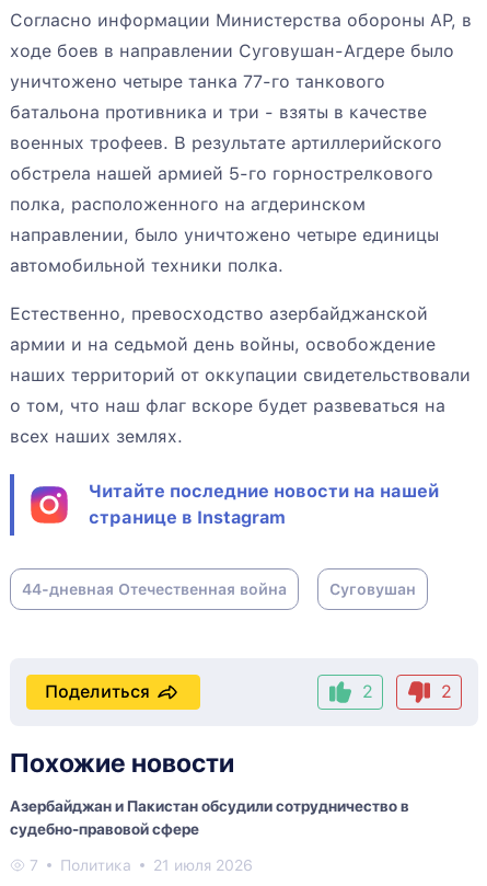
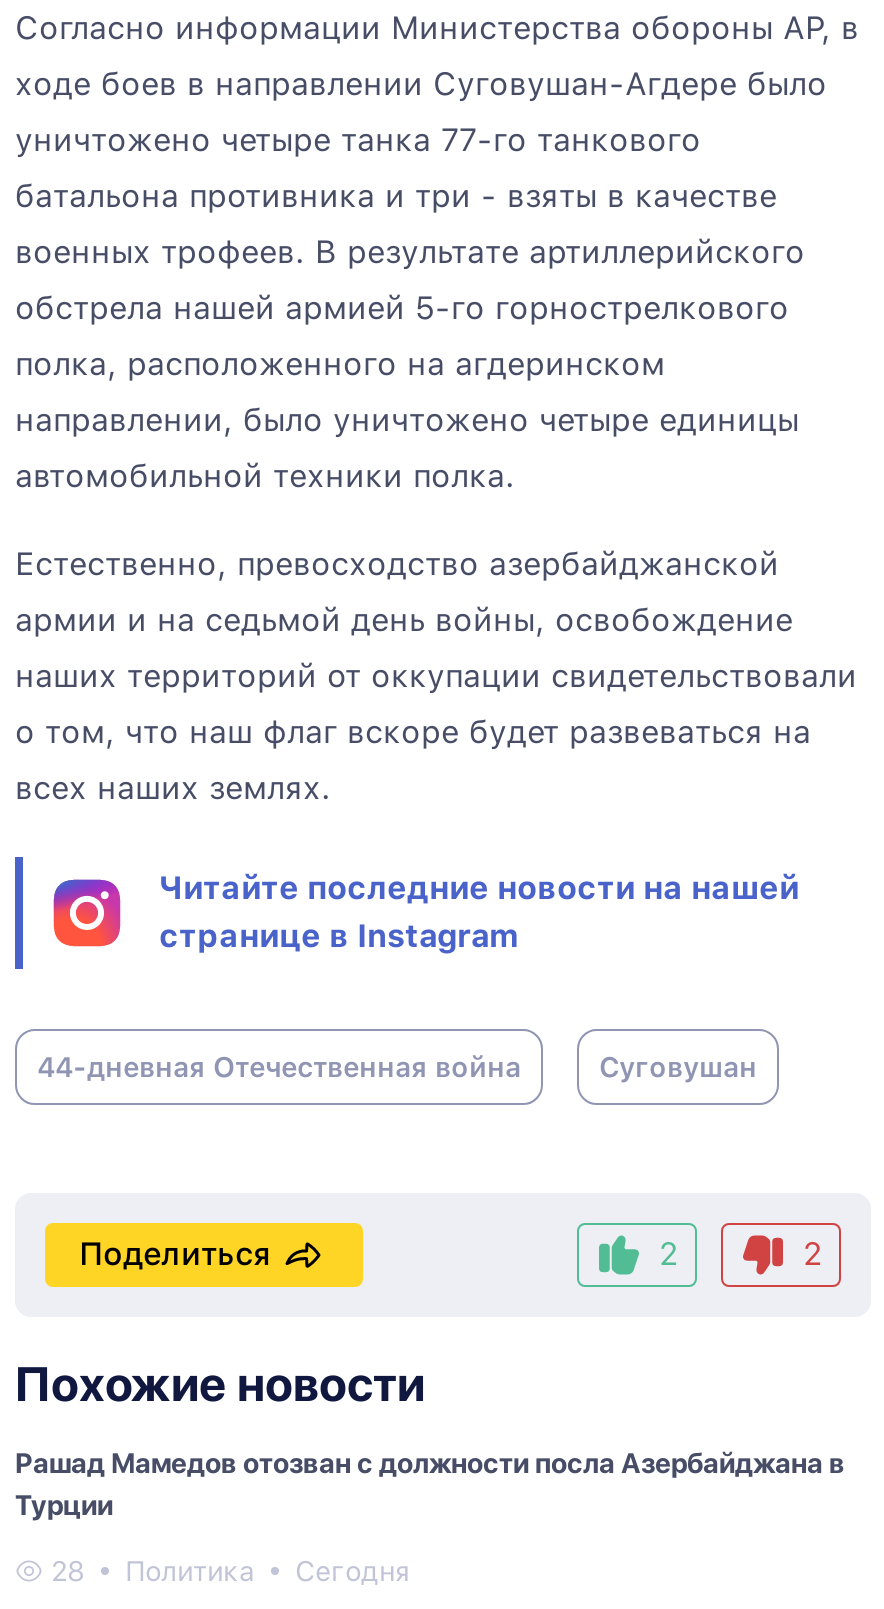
[10,798,409,838] Азербайджан и Пакистан обсудили сотрудничество в | судебно-правовой сфере -> [15,1448,845,1522] Рашад Мамедов отозван с должности посла Азербайджана в | Турции
[25,857,43,874] 7 -> [43,1556,93,1588] 28
[153,857,253,874] 21 июля 2026 -> [295,1556,409,1588] Сегодня

